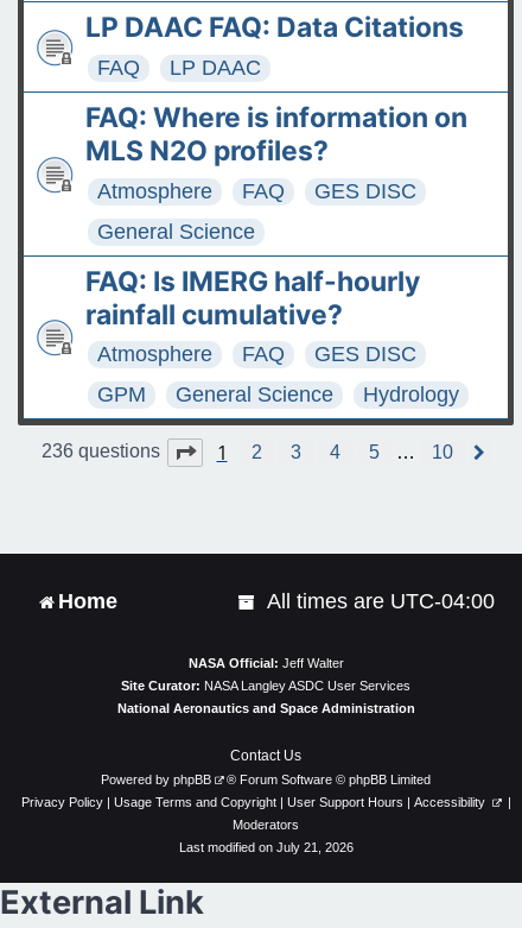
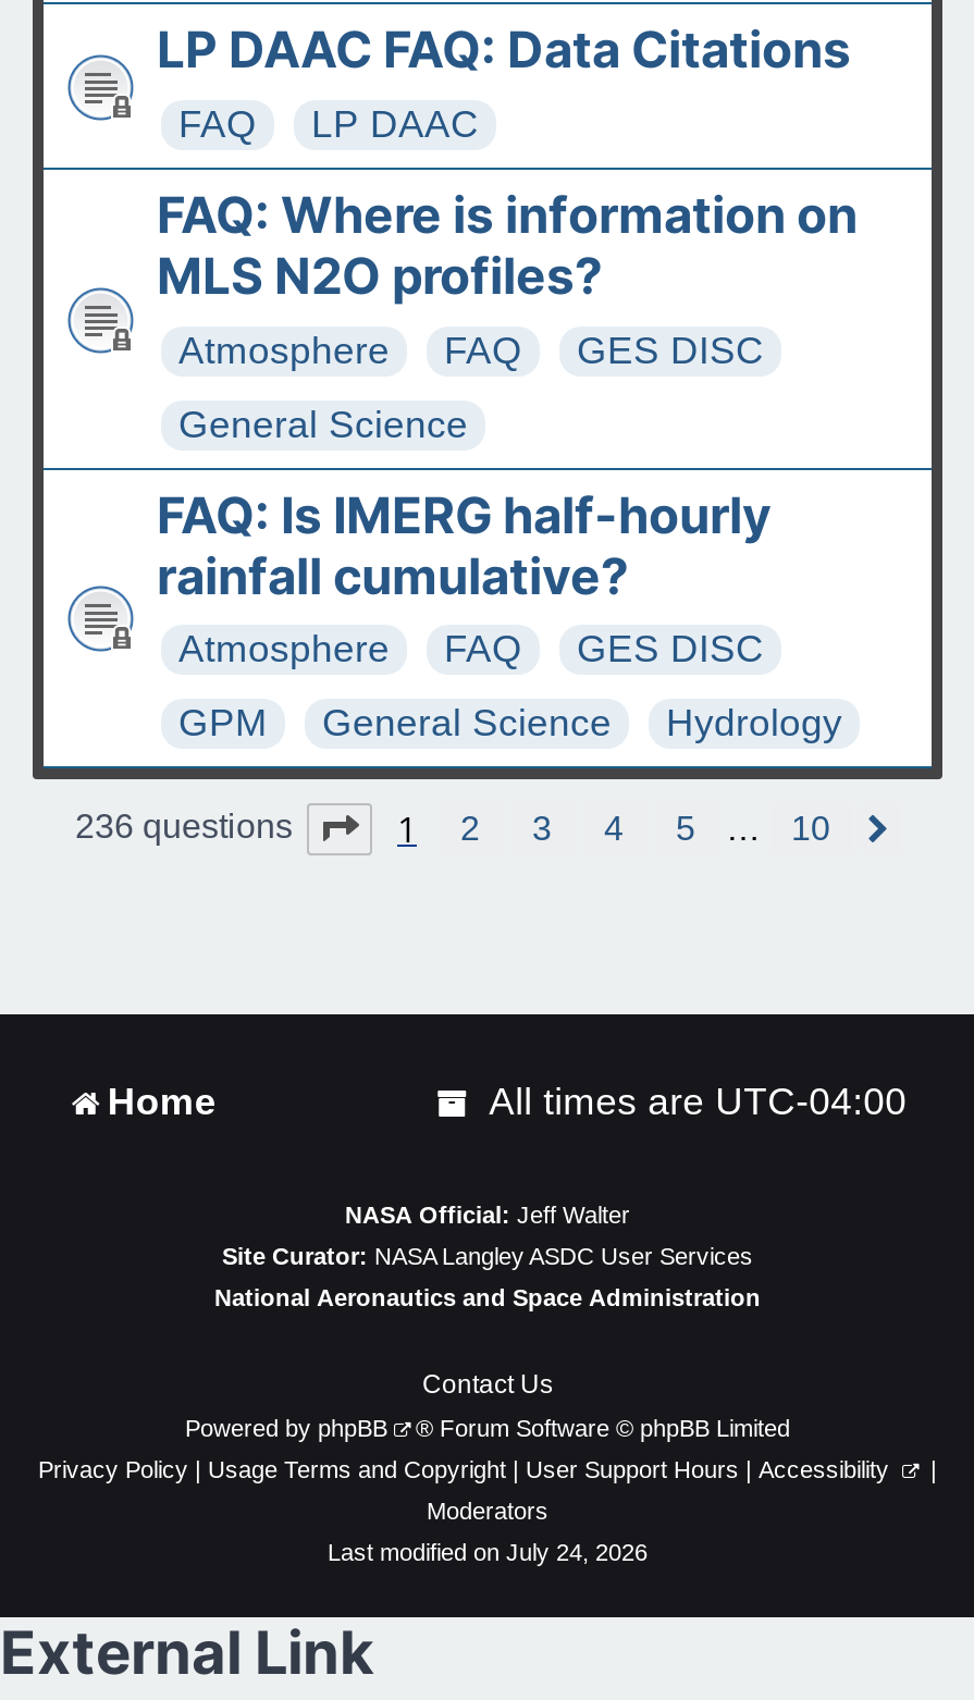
[179,840,353,855] Last modified on July 21, 2026 -> [328,1539,648,1565] Last modified on July 24, 2026

